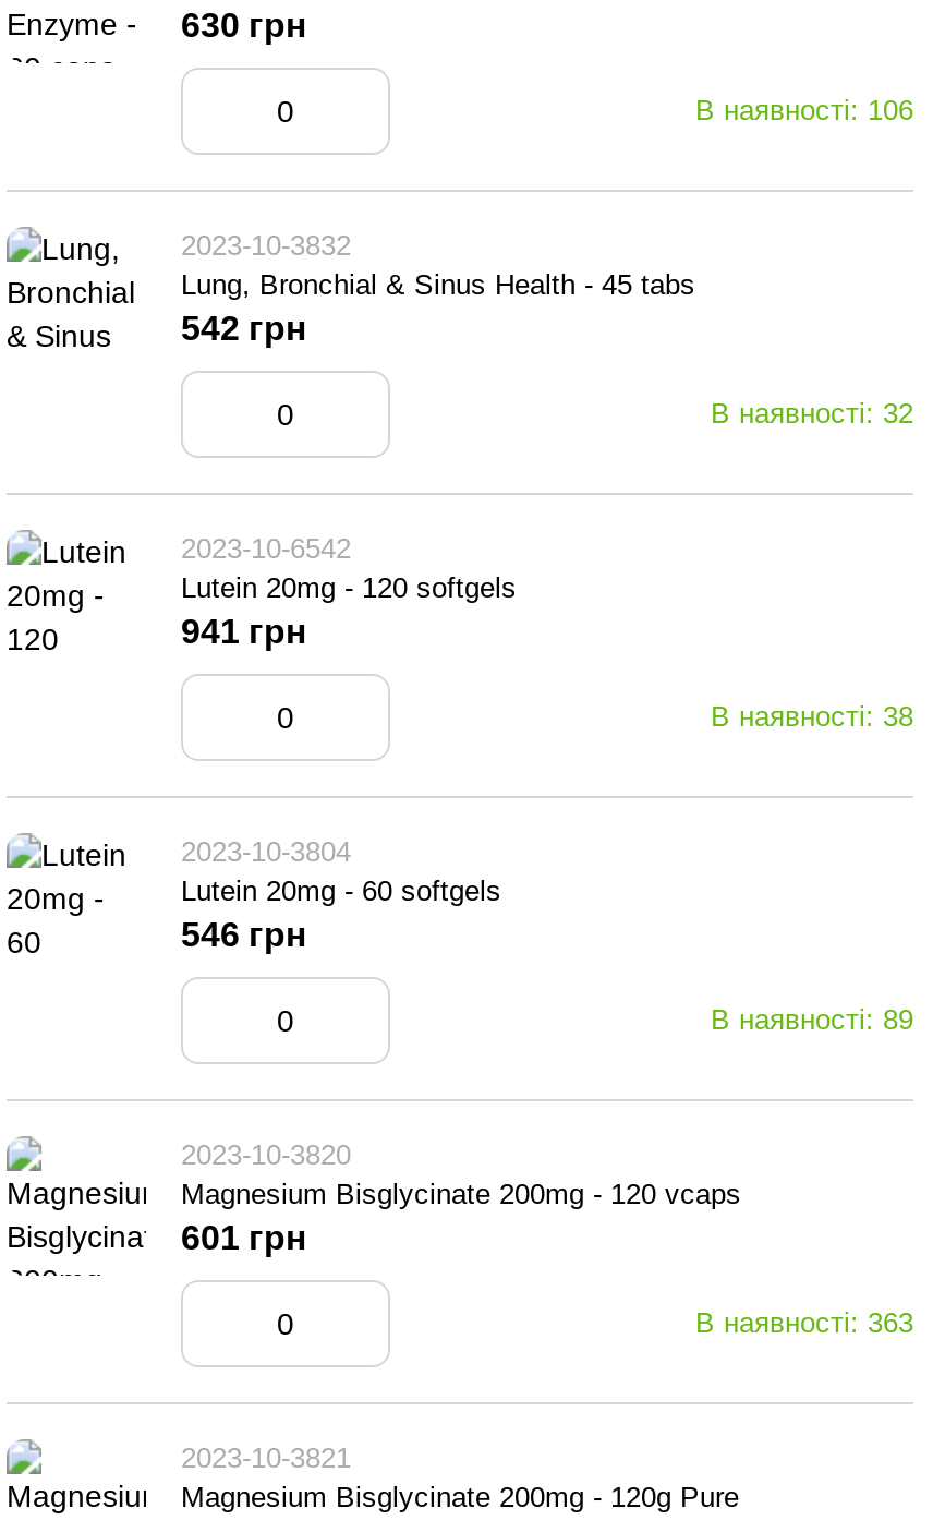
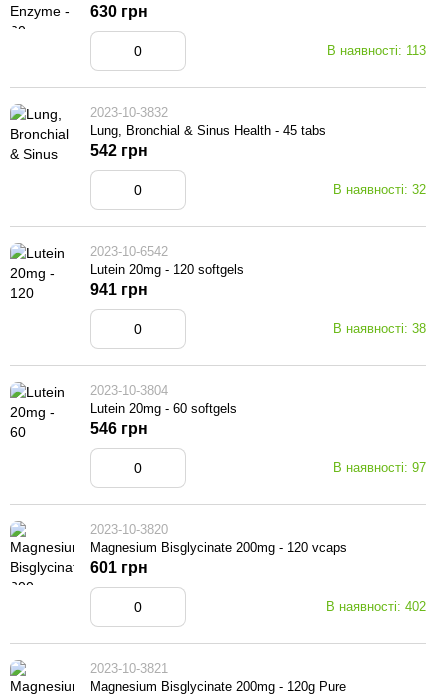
[695,95,913,127] В наявності: 106 -> [327,43,426,58] В наявності: 113
[711,1004,913,1037] В наявності: 89 -> [333,460,426,475] В наявності: 97
[695,1307,913,1340] В наявності: 363 -> [326,599,426,614] В наявності: 402

